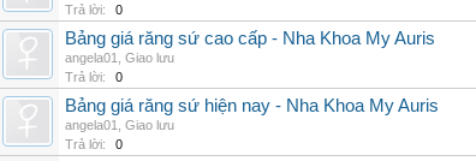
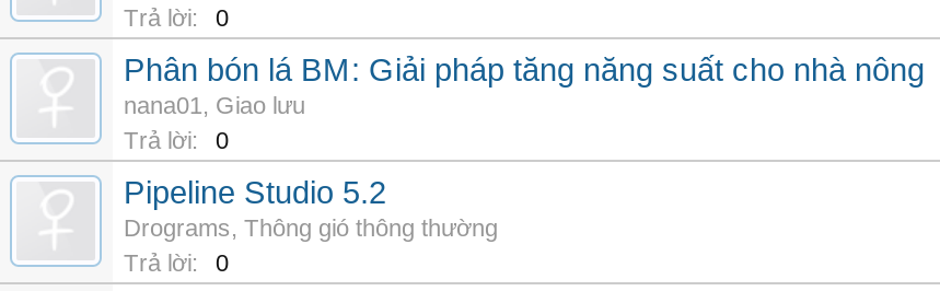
[65,29,435,65] Bảng giá răng sứ cao cấp - Nha Khoa My Auris | angela01, Giao lưu -> [124,53,925,118] Phân bón lá BM: Giải pháp tăng năng suất cho nhà nông | nana01, Giao lưu
[65,96,439,132] Bảng giá răng sứ hiện nay - Nha Khoa My Auris | angela01, Giao lưu -> [124,175,498,241] Pipeline Studio 5.2 | Drograms, Thông gió thông thường

